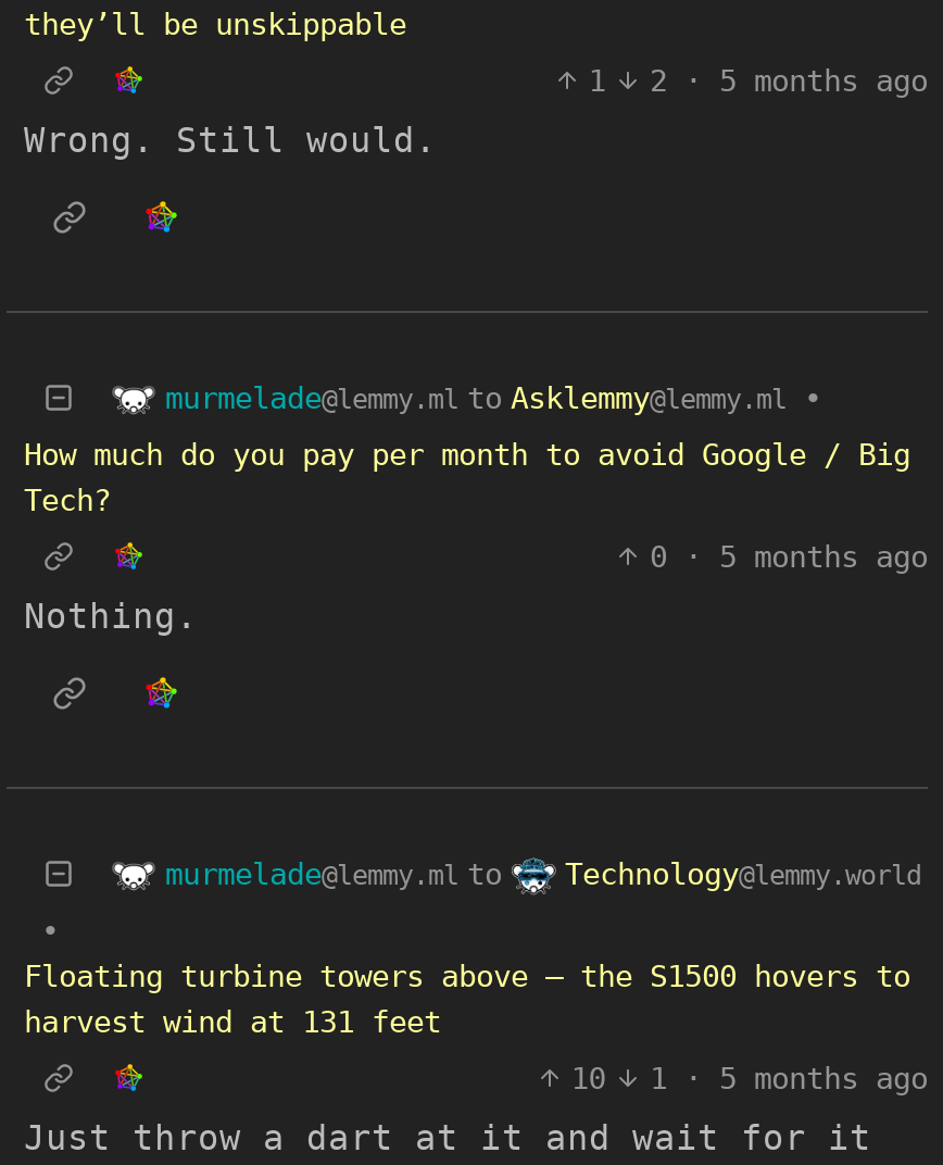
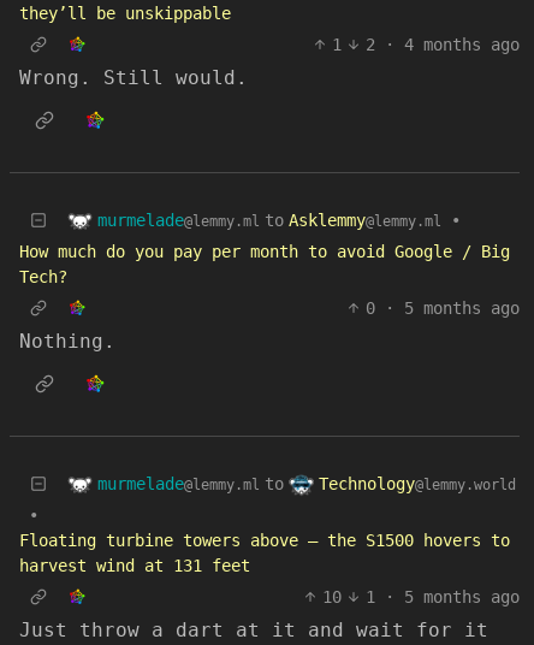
[588,63,928,98] 1 2 · 5 months ago -> [332,35,520,54] 1 2 · 4 months ago

